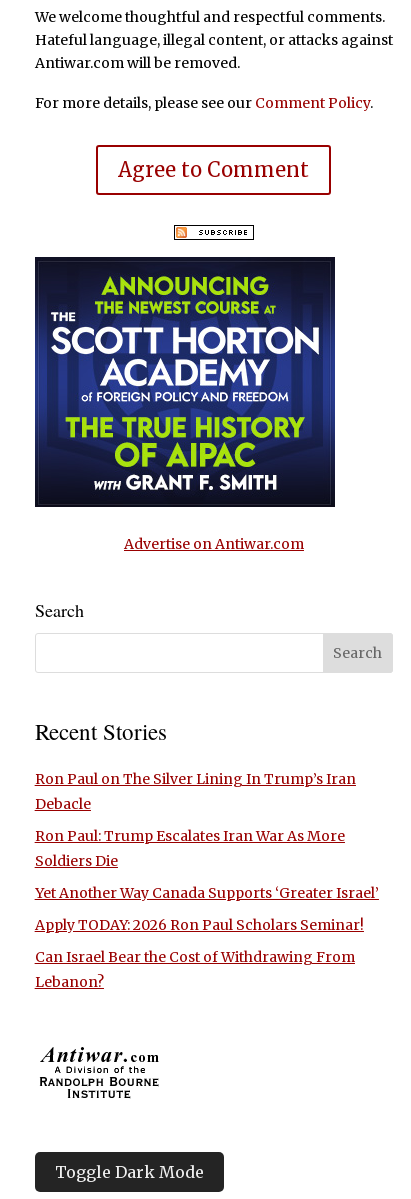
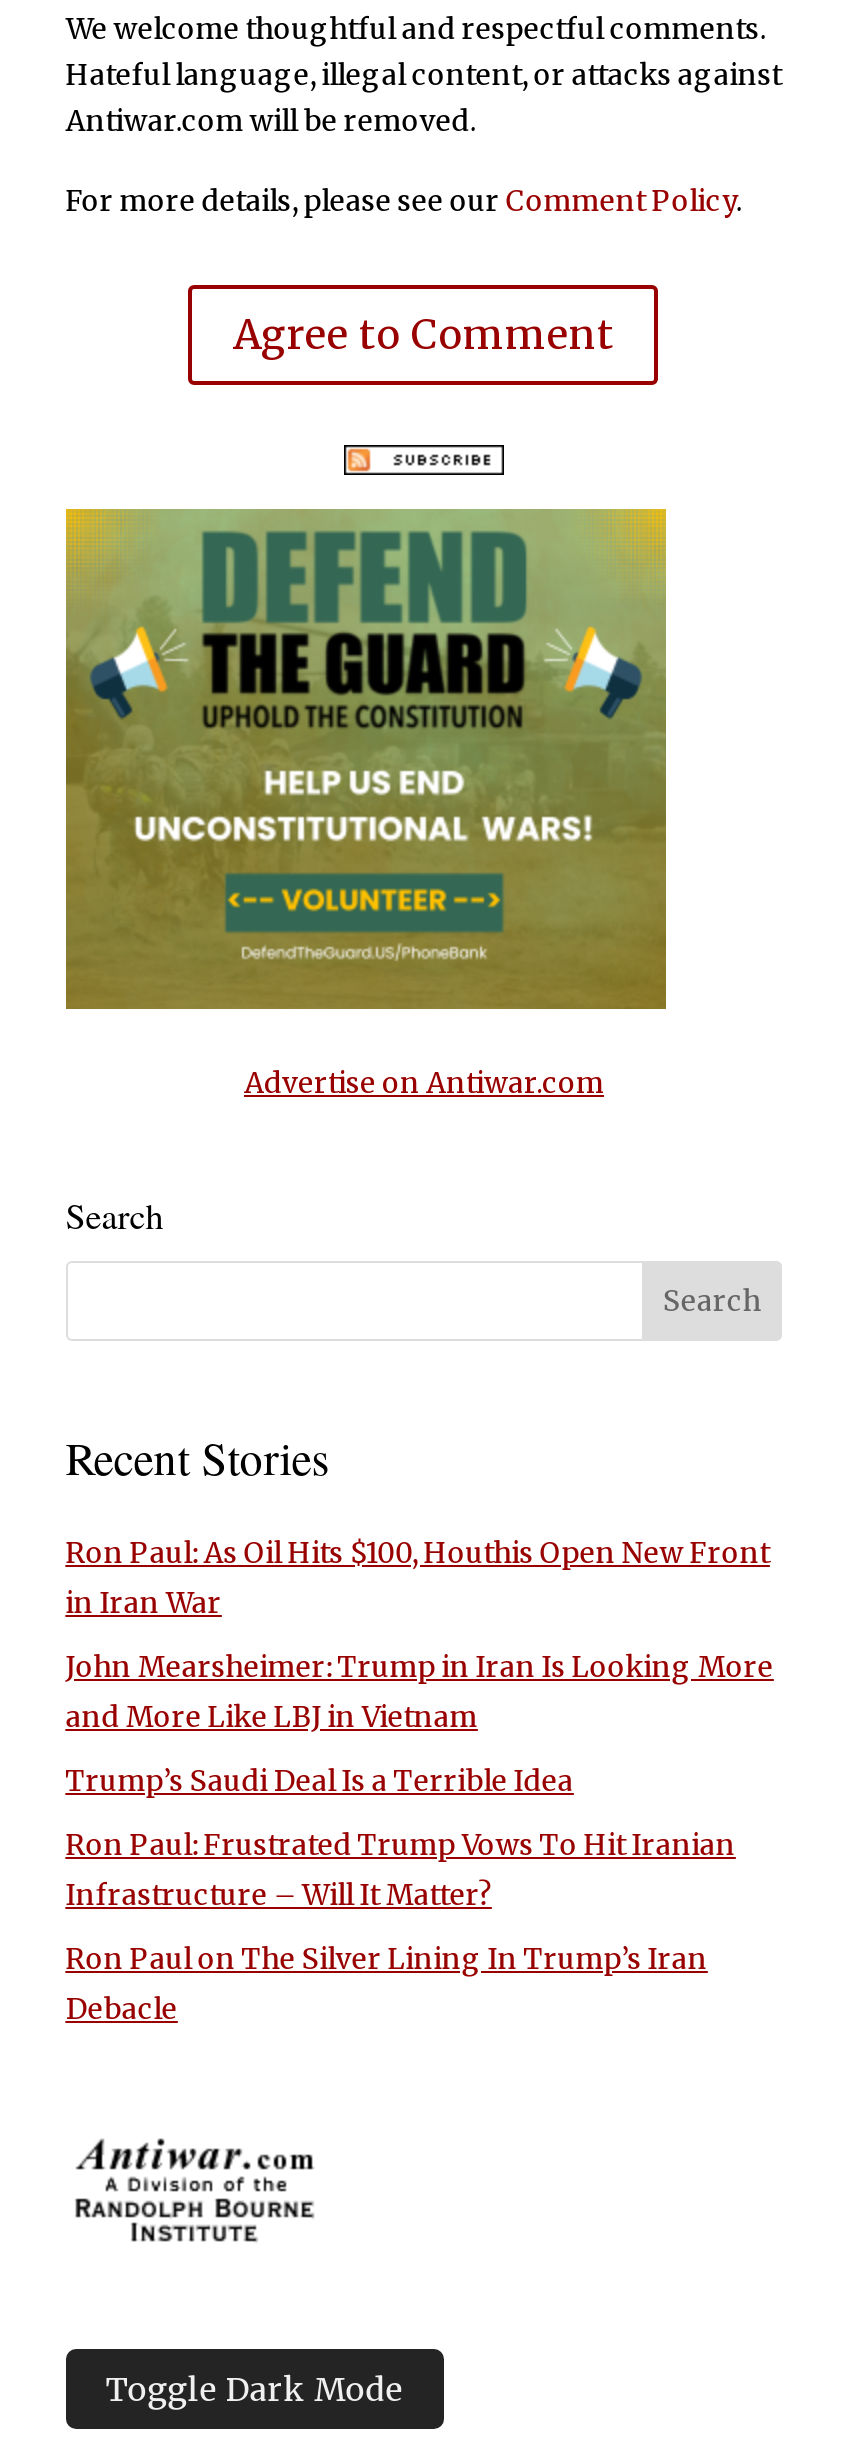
[34,256,336,508] [image] -> [64,507,668,1011] [image]
none -> [66,1534,774,1912] Ron Paul: As Oil Hits $100, Houthis Open New Front | in Iran War | John Mearsheimer: Trump in Iran Is Looking More | and More Like LBJ in Vietnam | Trump’s Saudi Deal Is a Terrible Idea | Ron Paul: Frustrated Trump Vows To Hit Iranian | Infrastructure – Will It Matter?
moved [35,770,356,813] -> [66,1940,708,2026]: Ron Paul on The Silver Lining In Trump’s Iran | Debacle
[35,827,379,991] Ron Paul: Trump Escalates Iran War As More | Soldiers Die | Yet Another Way Canada Supports ‘Greater Israel’ | Apply TODAY: 2026 Ron Paul Scholars Seminar! | Can Israel Bear the Cost of Withdrawing From | Lebanon? -> none

